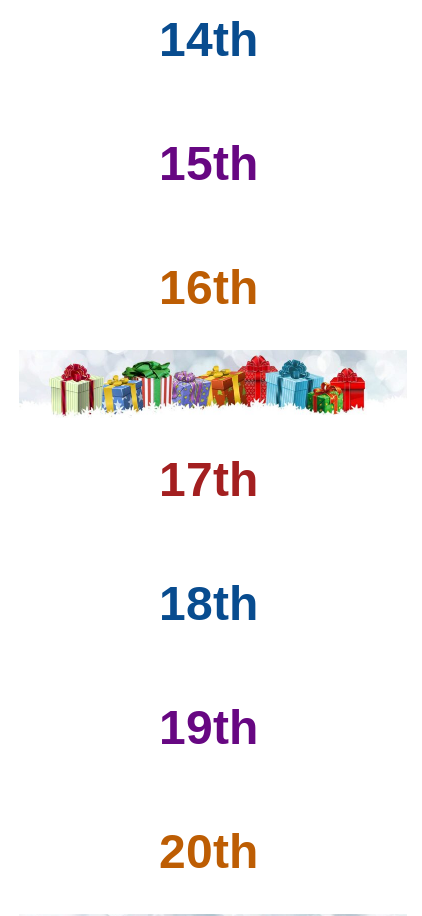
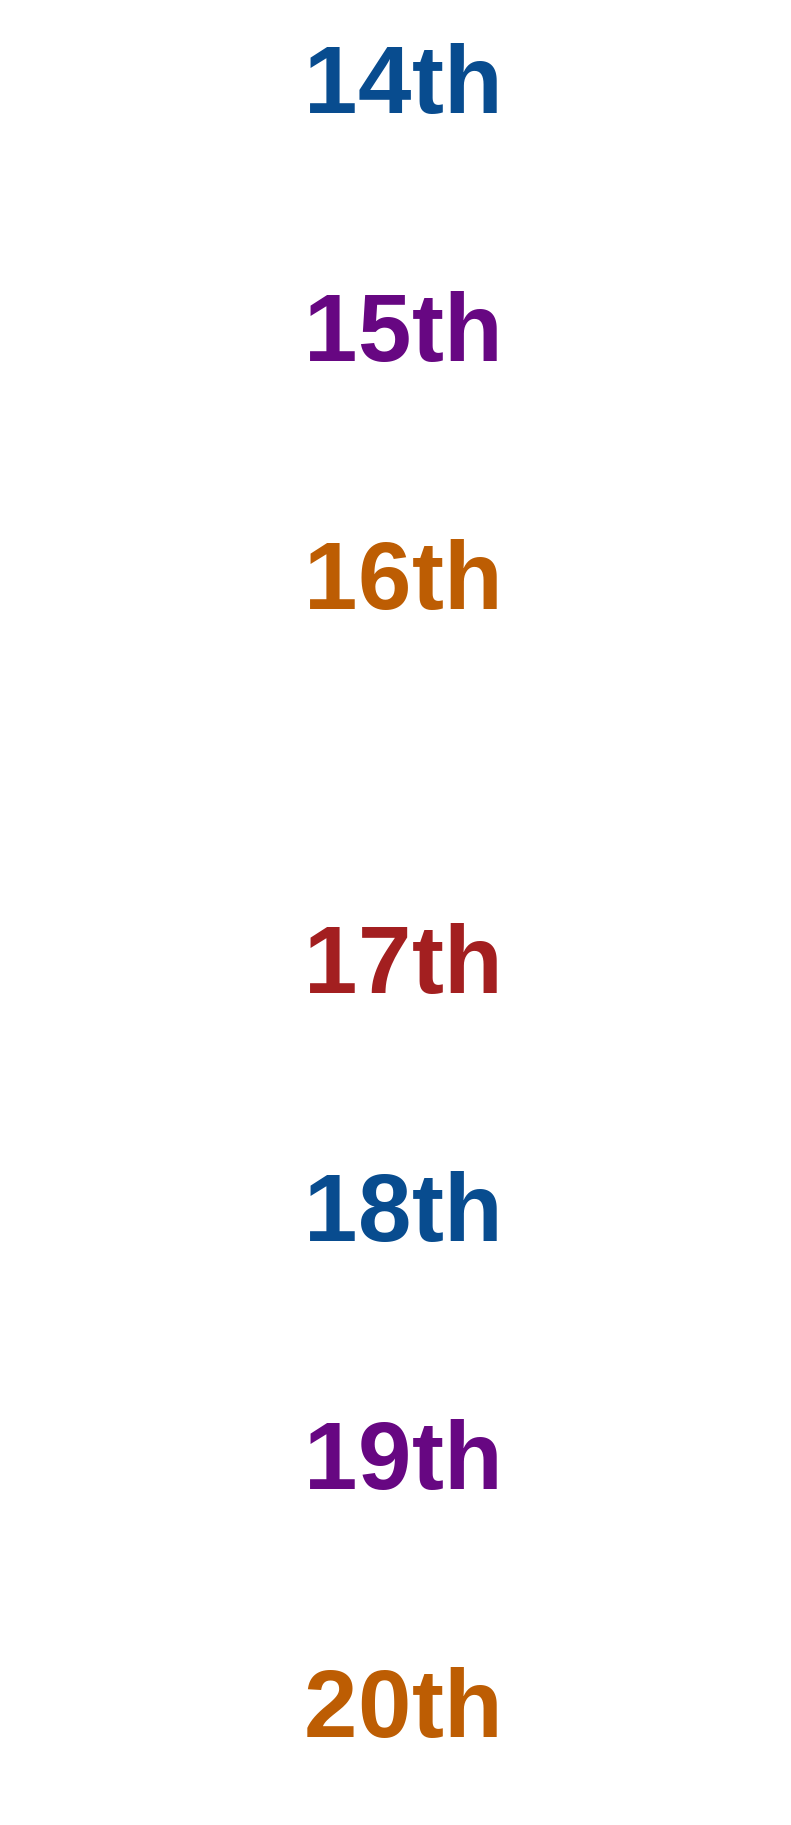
[49,350,390,417] [image] -> none

